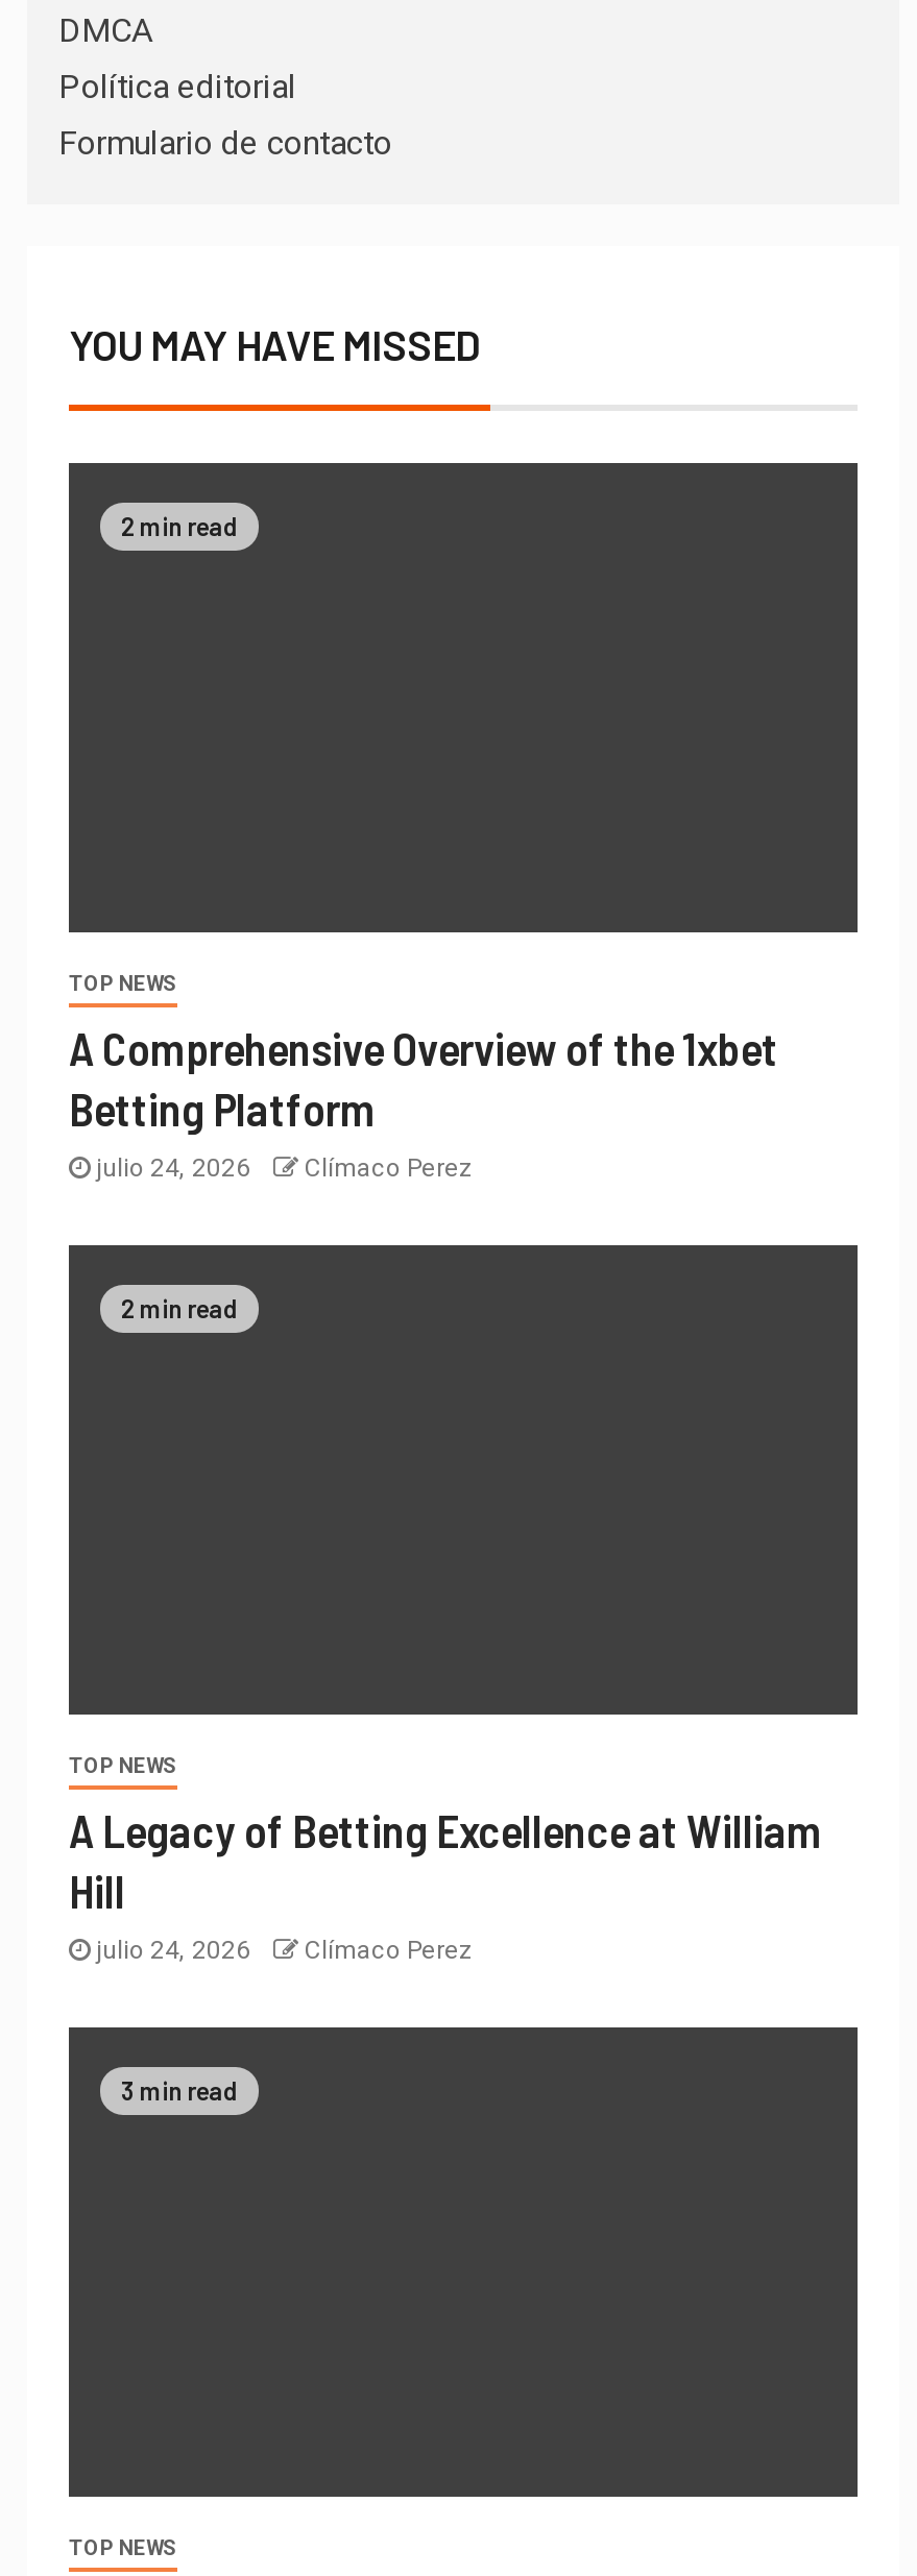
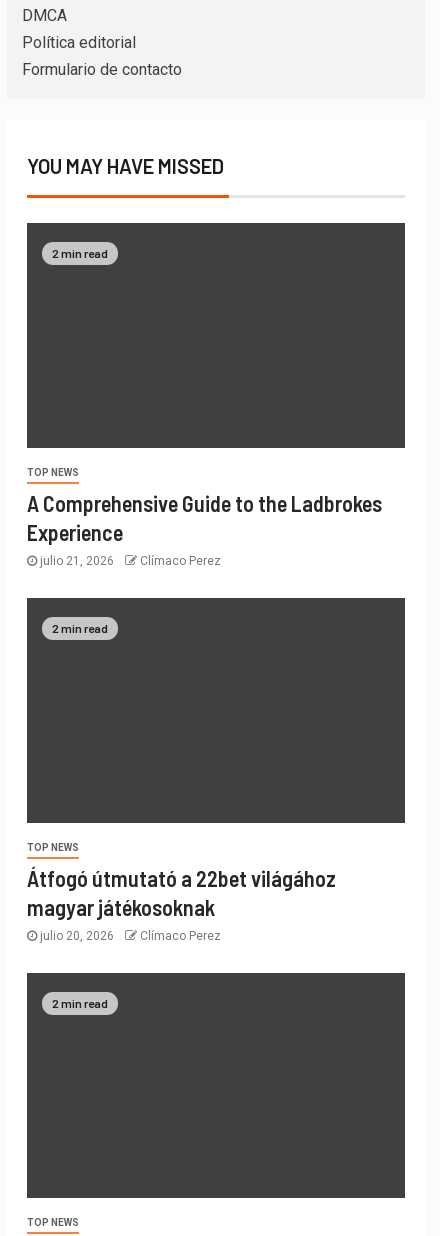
[69,1019,778,1182] A Comprehensive Overview of the 1xbet | Betting Platform | julio 24, 2026 -> [27,489,382,567] A Comprehensive Guide to the Ladbrokes | Experience | julio 21, 2026
[69,1801,822,1964] A Legacy of Betting Excellence at William | Hill | julio 24, 2026 -> [27,864,336,942] Átfogó útmutató a 22bet világához | magyar játékosoknak | julio 20, 2026
[121,2075,238,2104] 3 min read -> [52,996,108,1010] 2 min read

